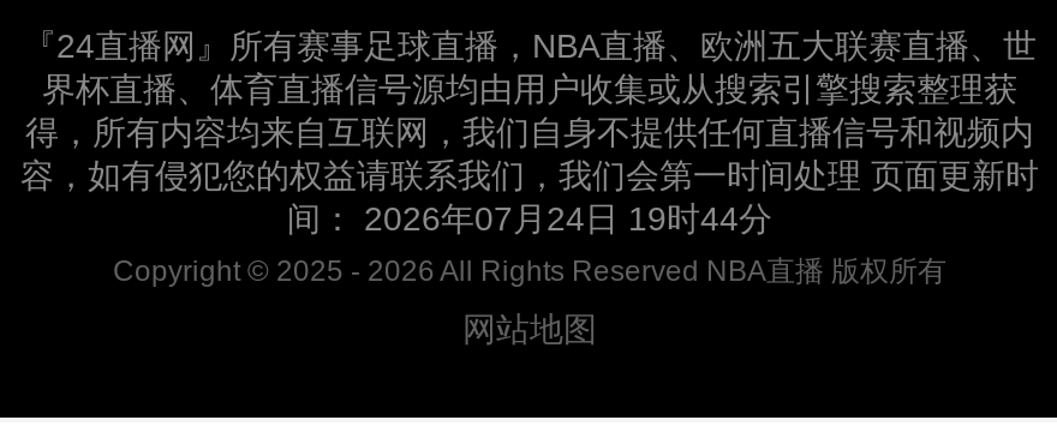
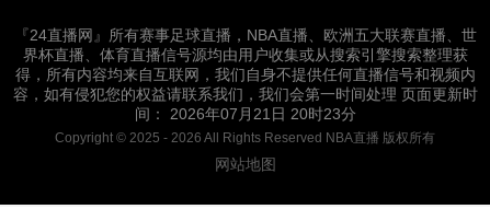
[287,199,772,238] 间： 2026年07月24日 19时44分 -> [135,105,356,123] 间： 2026年07月21日 20时23分

